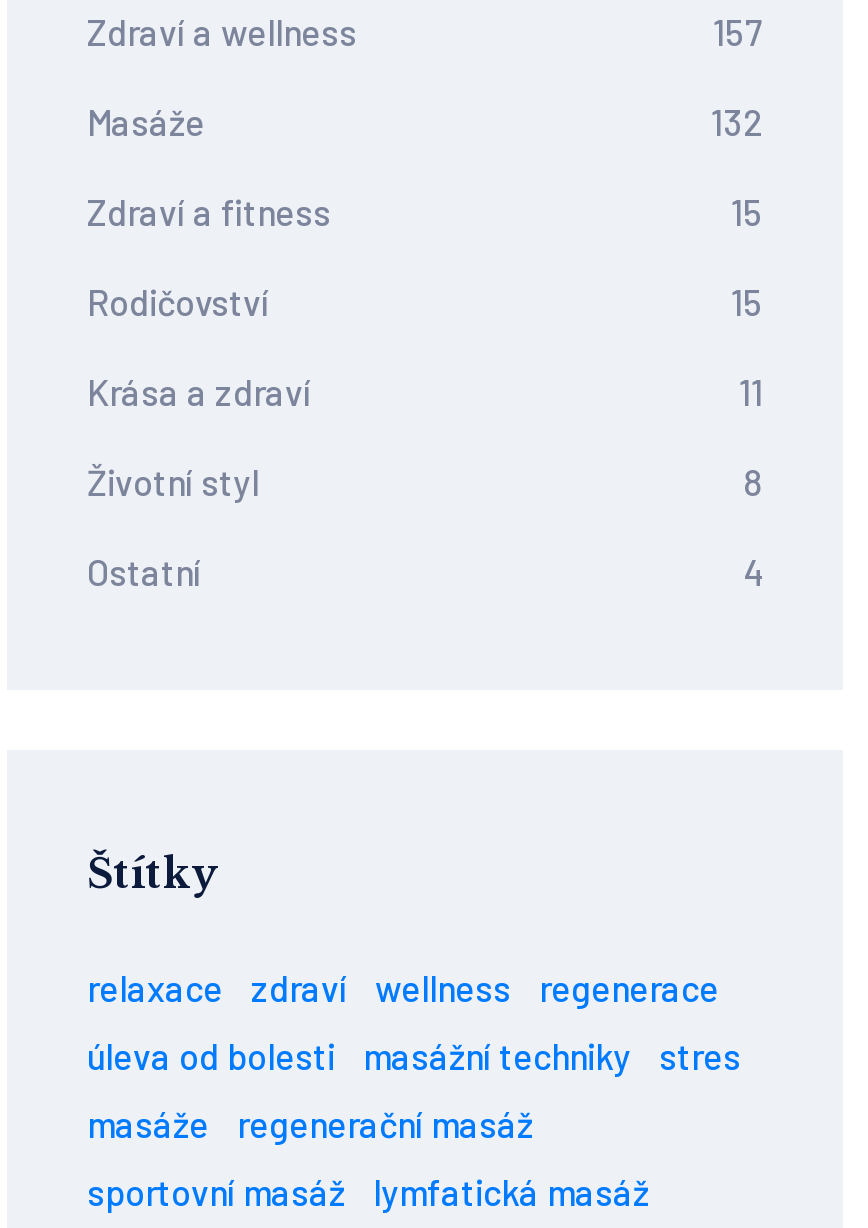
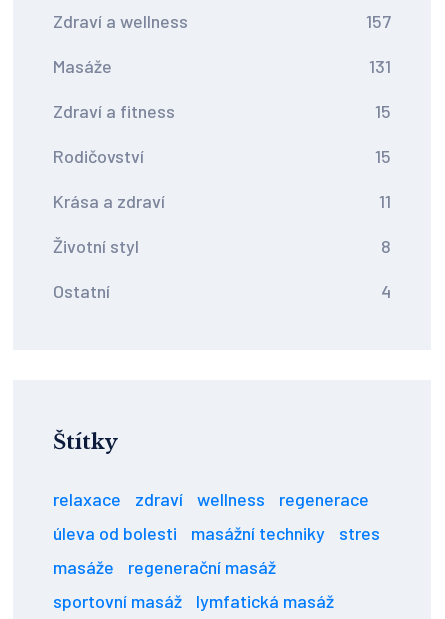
[711,100,763,144] 132 -> [369,55,391,77] 131

